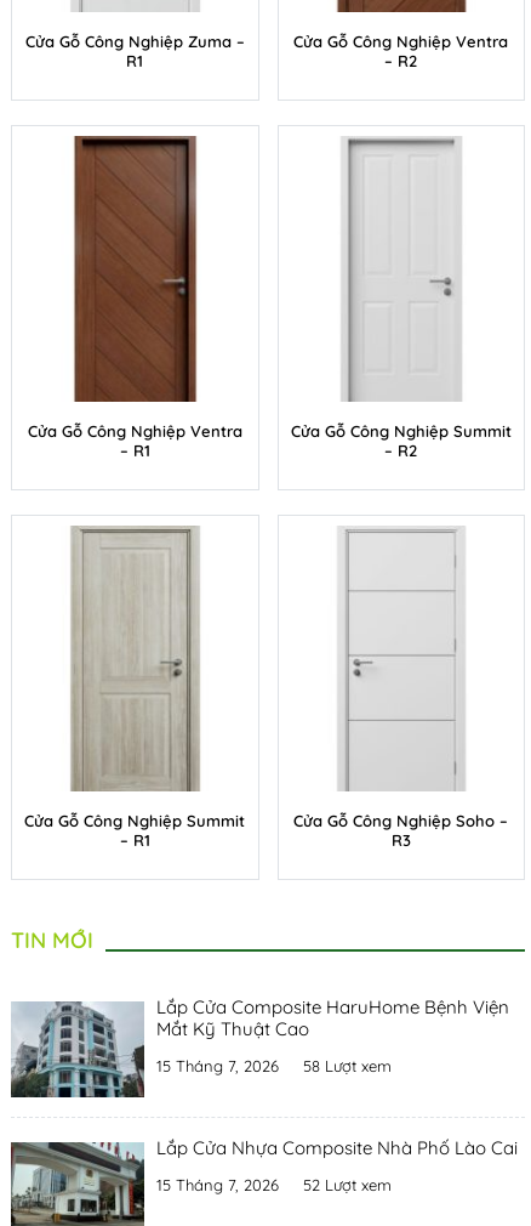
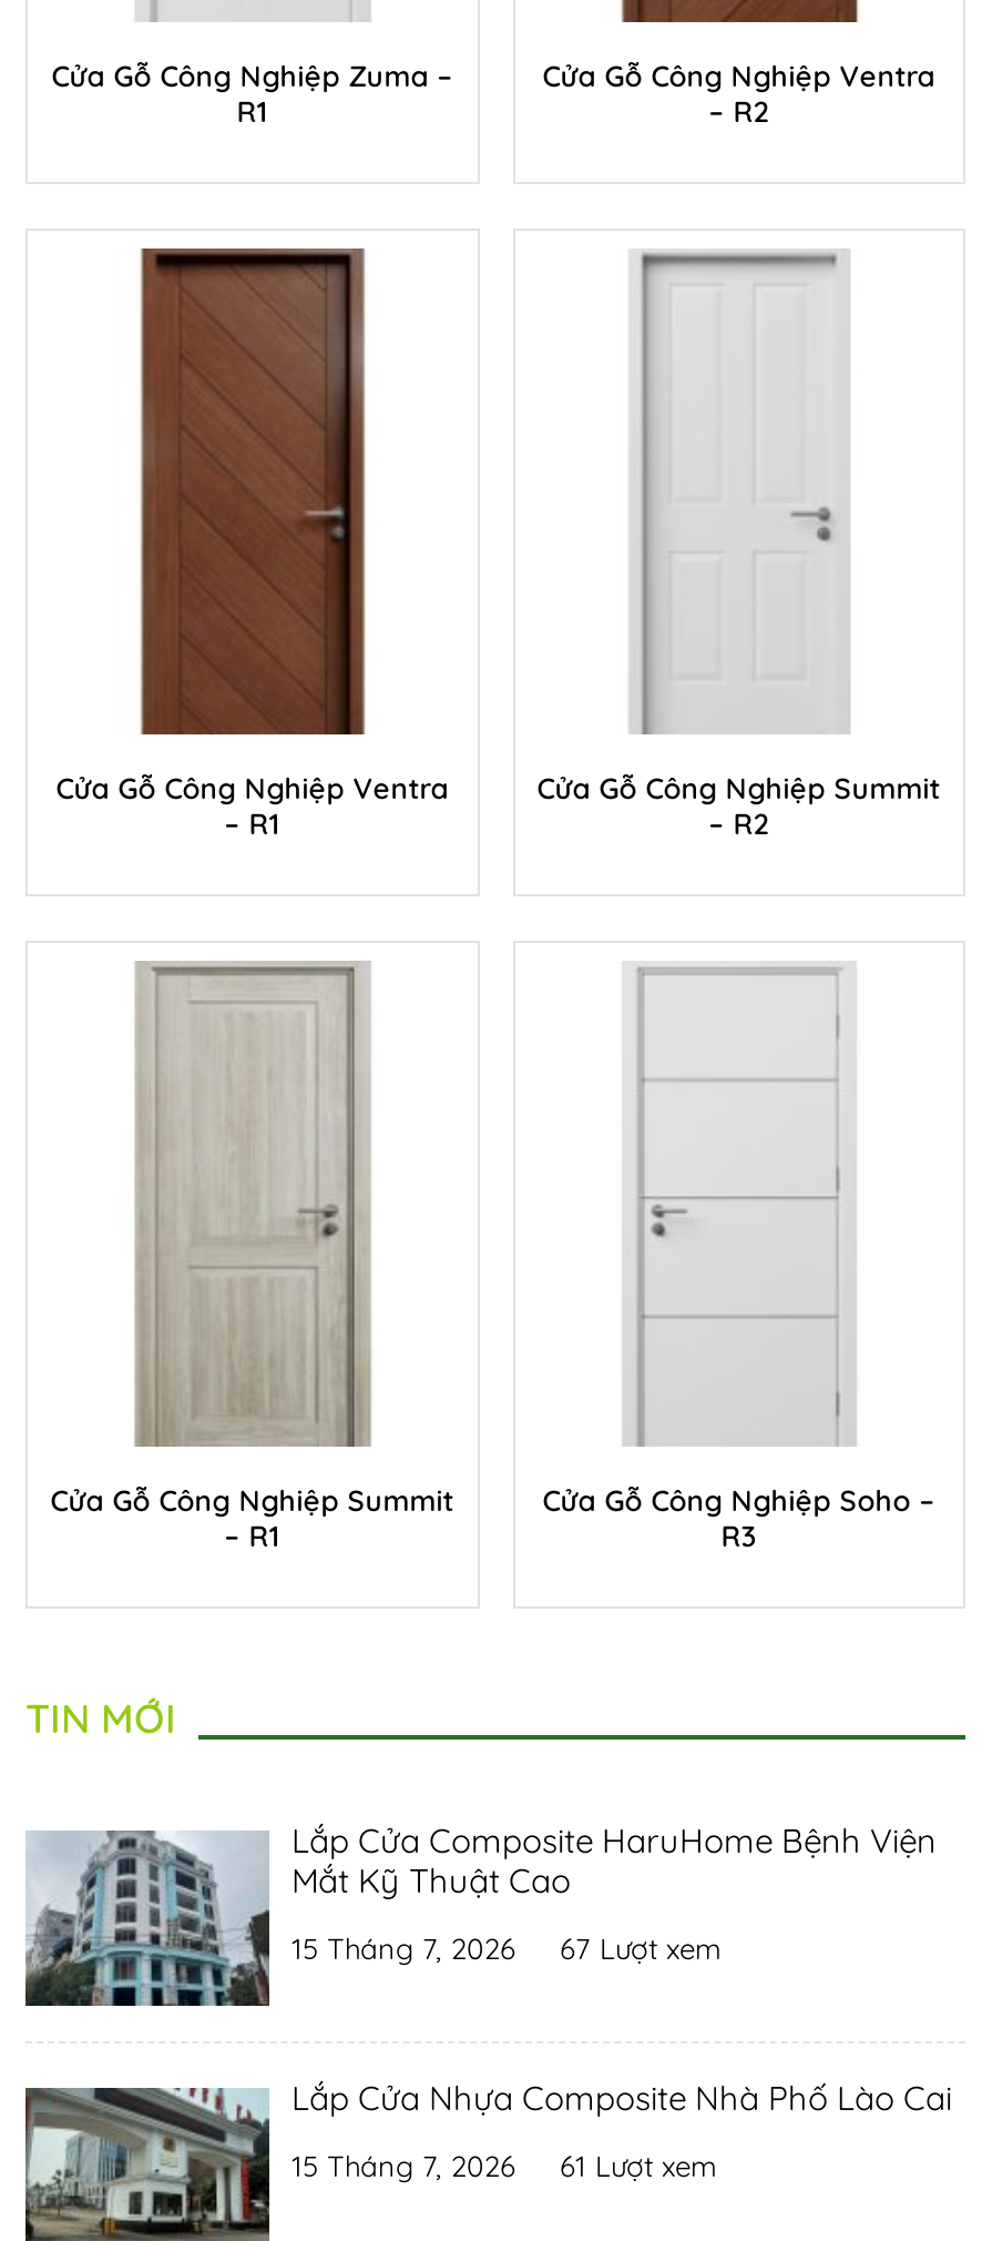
[156,1056,392,1076] 15 Tháng 7, 2026 58 Lượt xem -> [291,1931,722,1967] 15 Tháng 7, 2026 67 Lượt xem
[156,1175,392,1195] 15 Tháng 7, 2026 52 Lượt xem -> [291,2148,717,2184] 15 Tháng 7, 2026 61 Lượt xem

